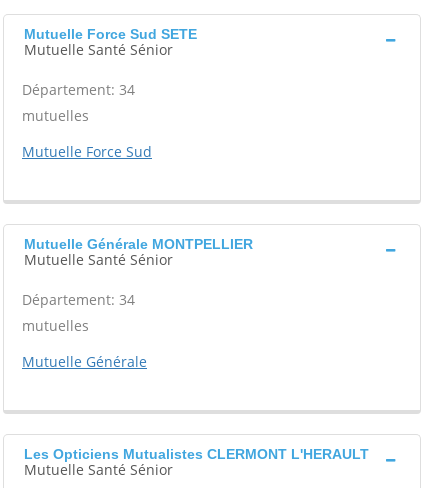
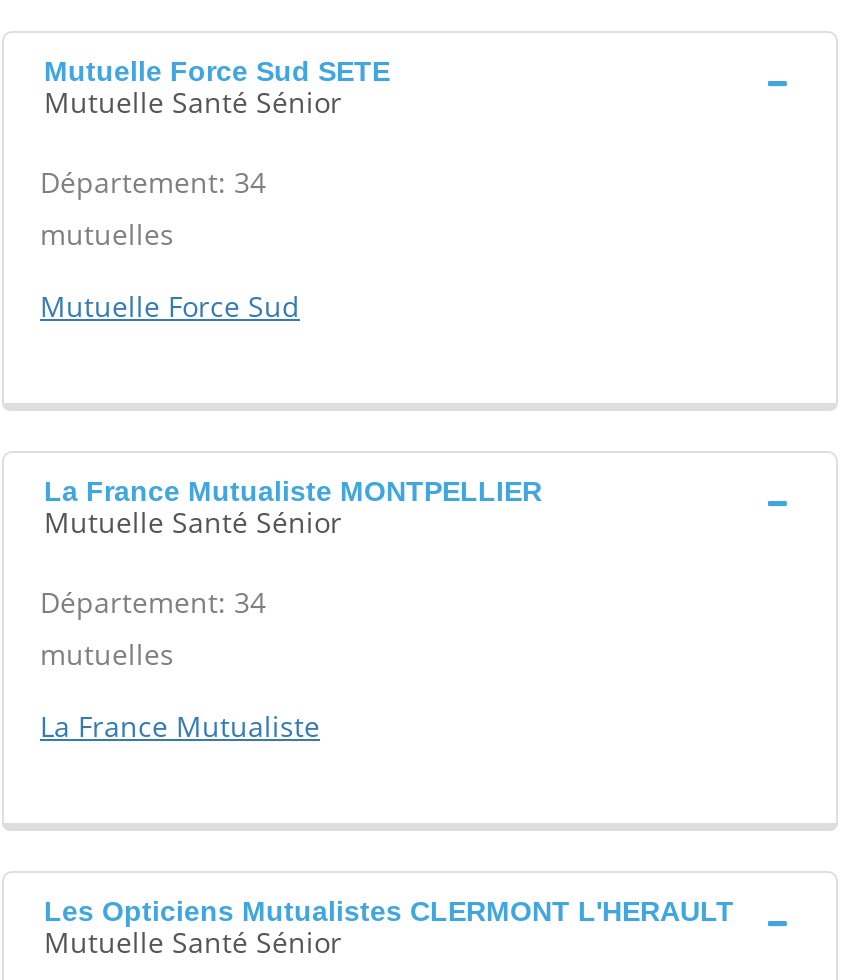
[24,236,253,252] Mutuelle Générale MONTPELLIER -> [44,475,542,507] La France Mutualiste MONTPELLIER
[22,352,147,371] Mutuelle Générale -> [40,707,320,745] La France Mutualiste

